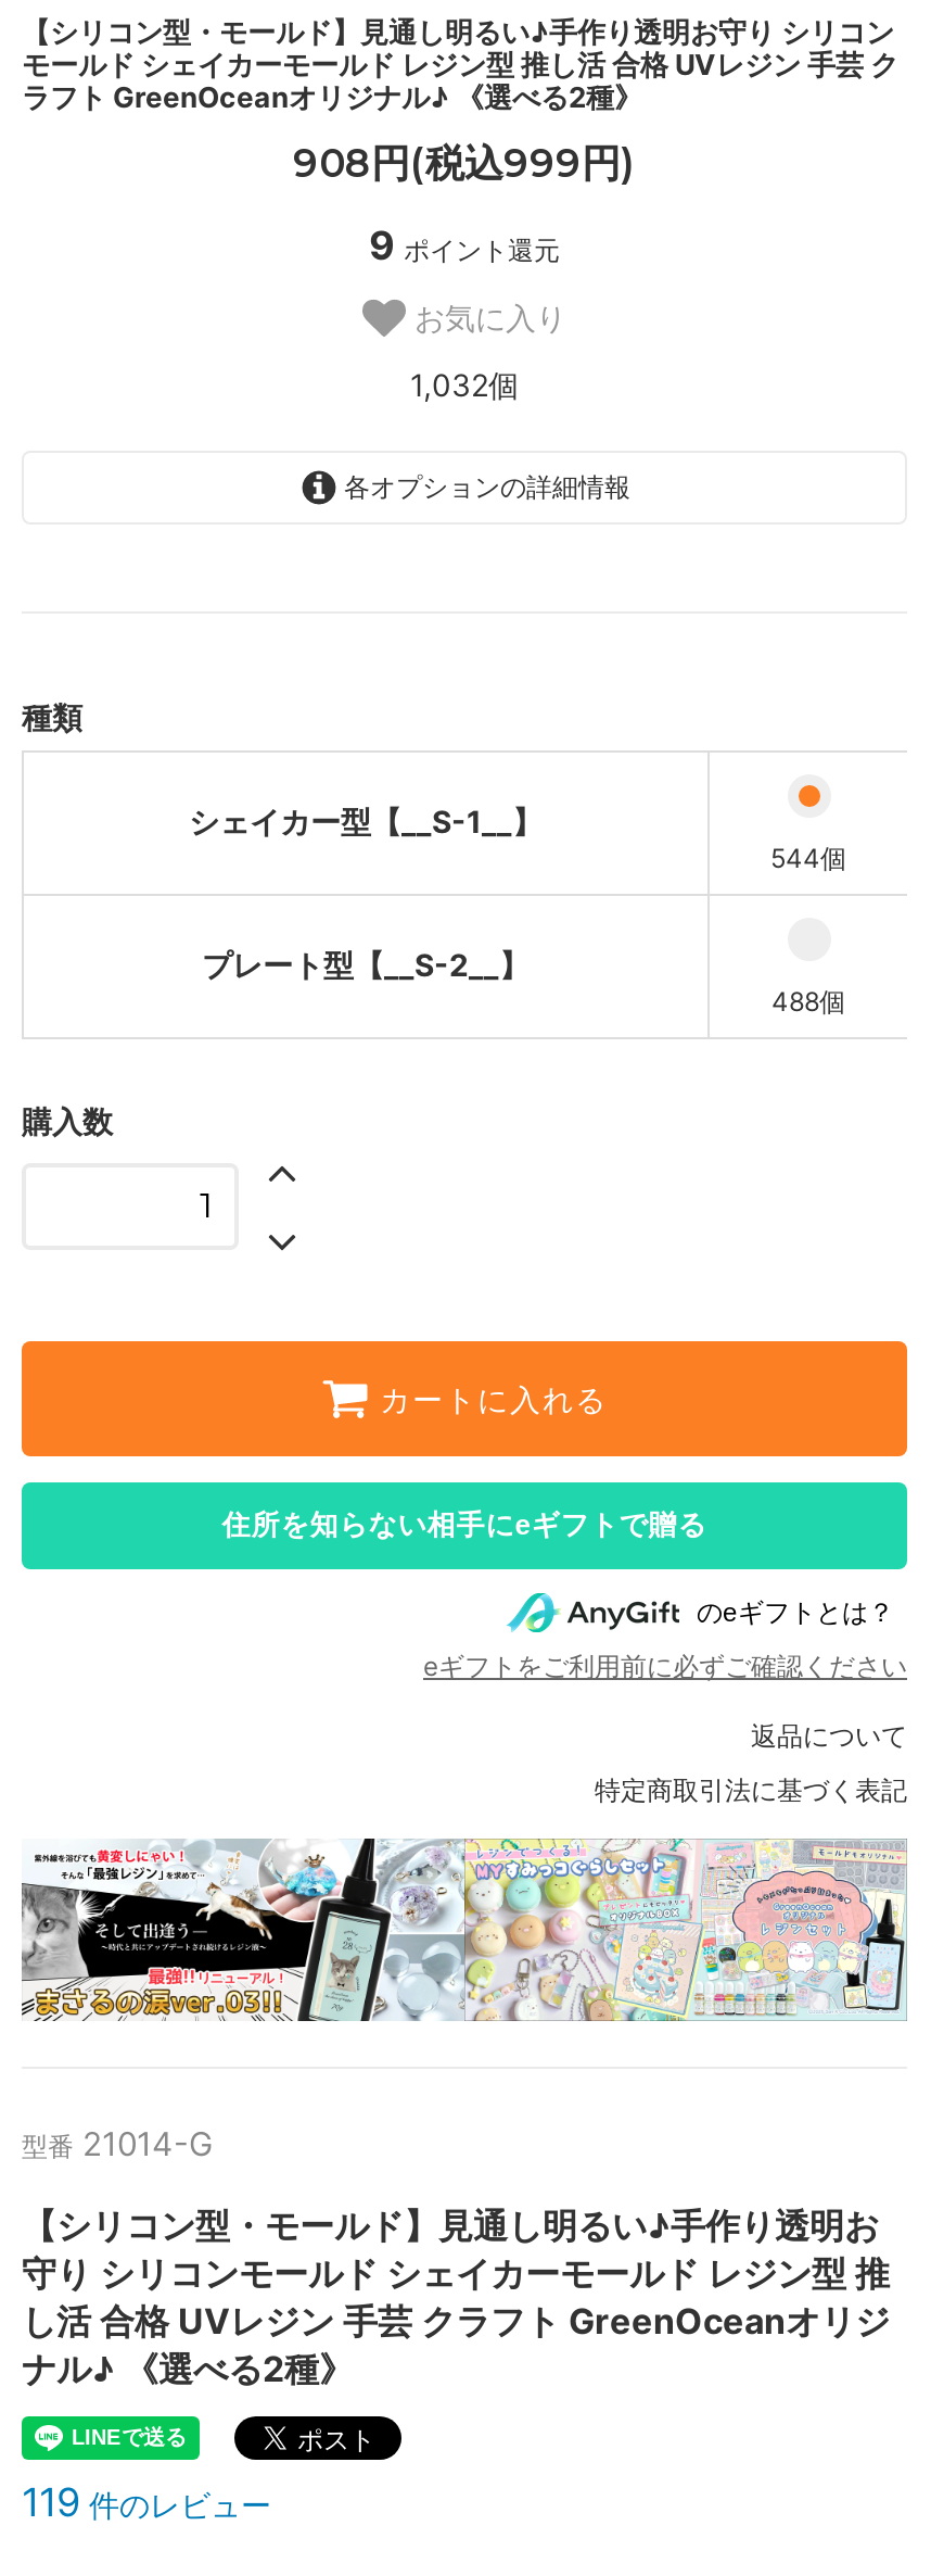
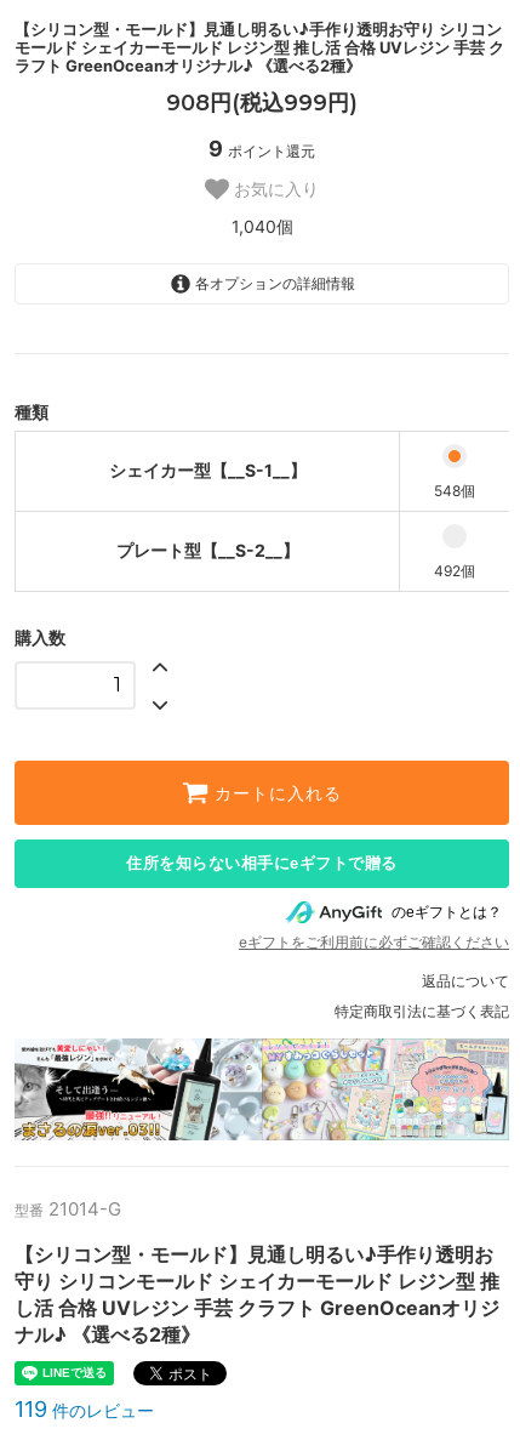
[410,367,519,404] 1,032個 -> [231,216,293,237] 1,040個
[770,842,846,874] 544個 -> [434,482,475,500] 548個
[771,985,845,1018] 488個 -> [434,562,475,580] 492個

